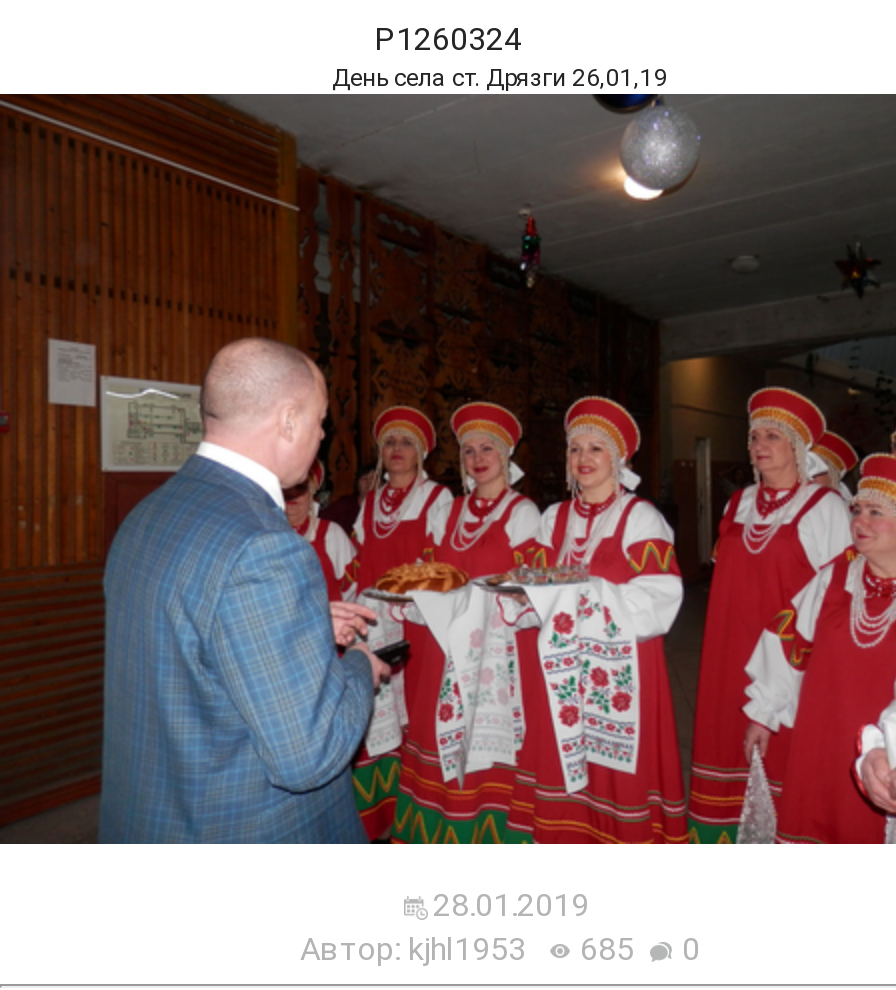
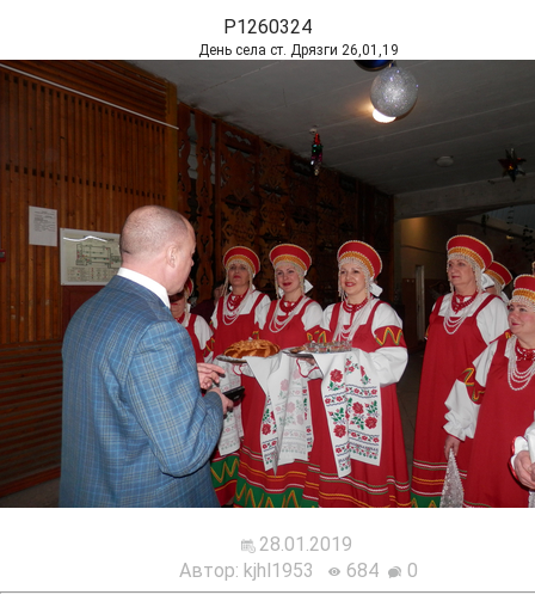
[300,930,700,968] Автор: kjhl1953 685 0 -> [179,559,418,582] Автор: kjhl1953 684 0

